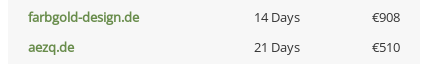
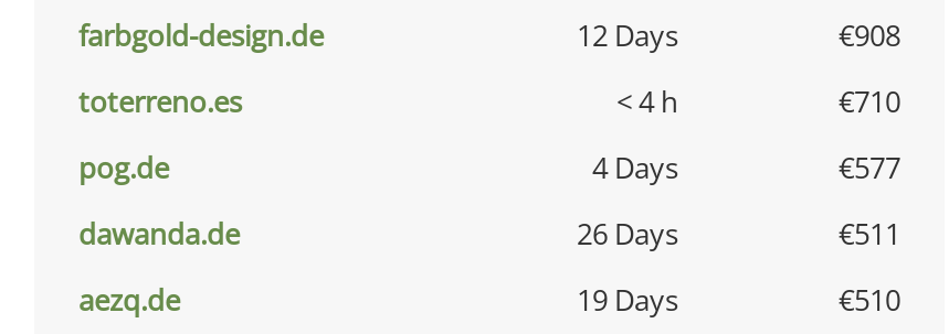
[253,8,299,26] 14 Days -> [577,16,678,56] 12 Days
none -> [78,82,900,254] toterreno.es | < 4 h | €710 | pog.de | 4 Days | €577 | dawanda.de | 26 Days | €511
[253,38,299,56] 21 Days -> [577,280,678,320] 19 Days

